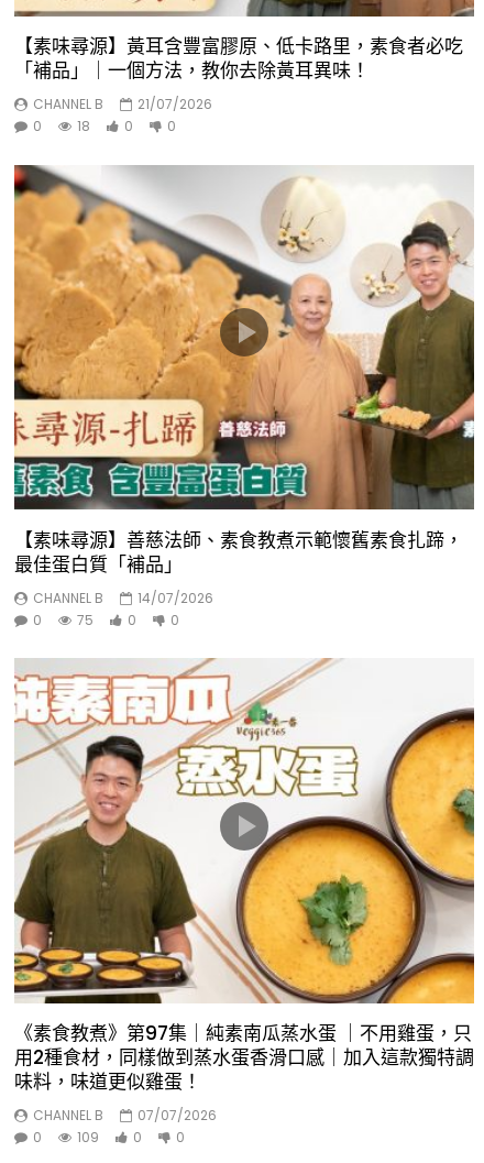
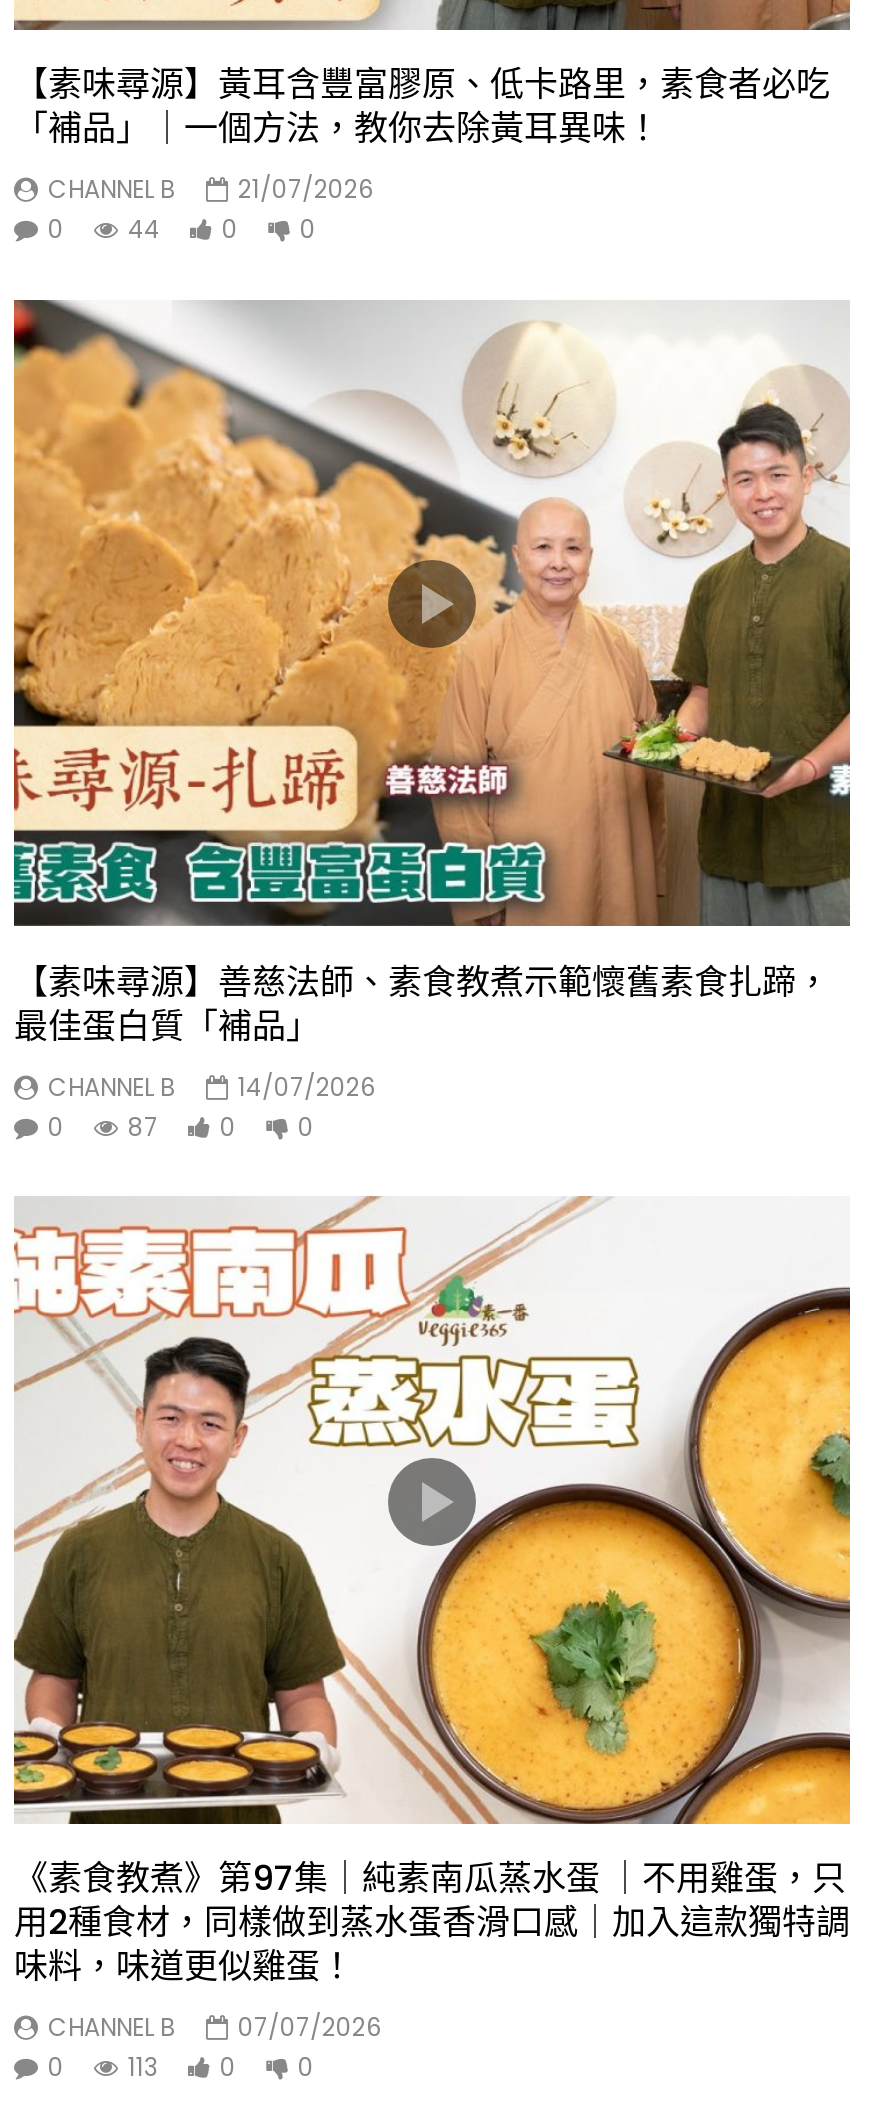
[33,117,176,135] 0 18 0 0 -> [48,212,316,246] 0 44 0 0
[33,610,179,629] 0 75 0 0 -> [48,1109,314,1143] 0 87 0 0
[33,1128,185,1147] 0 109 0 0 -> [48,2050,314,2084] 0 113 0 0

